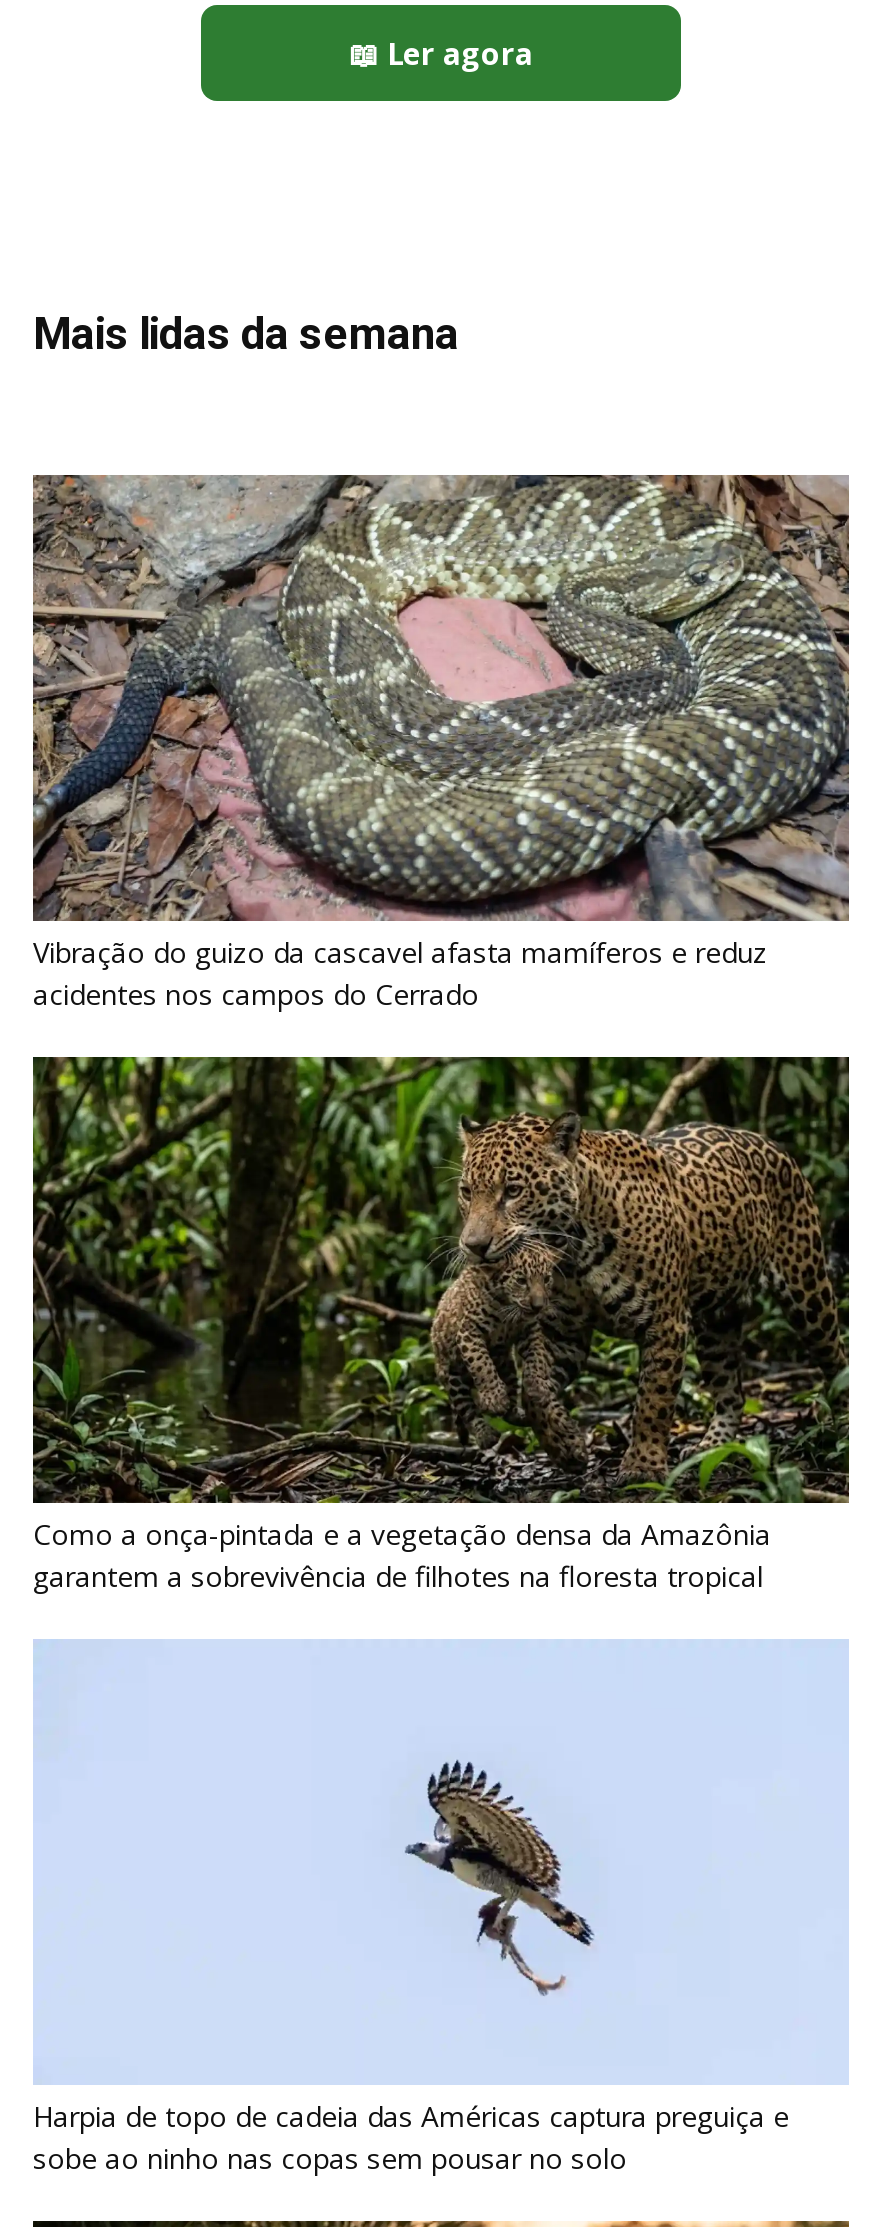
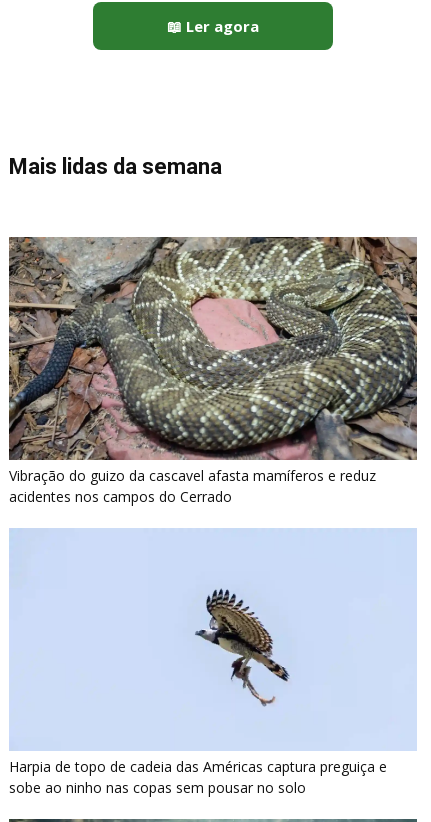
[31,1055,851,1594] [image] | Como a onça-pintada e a vegetação densa da Amazônia | garantem a sobrevivência de filhotes na floresta tropical -> none

